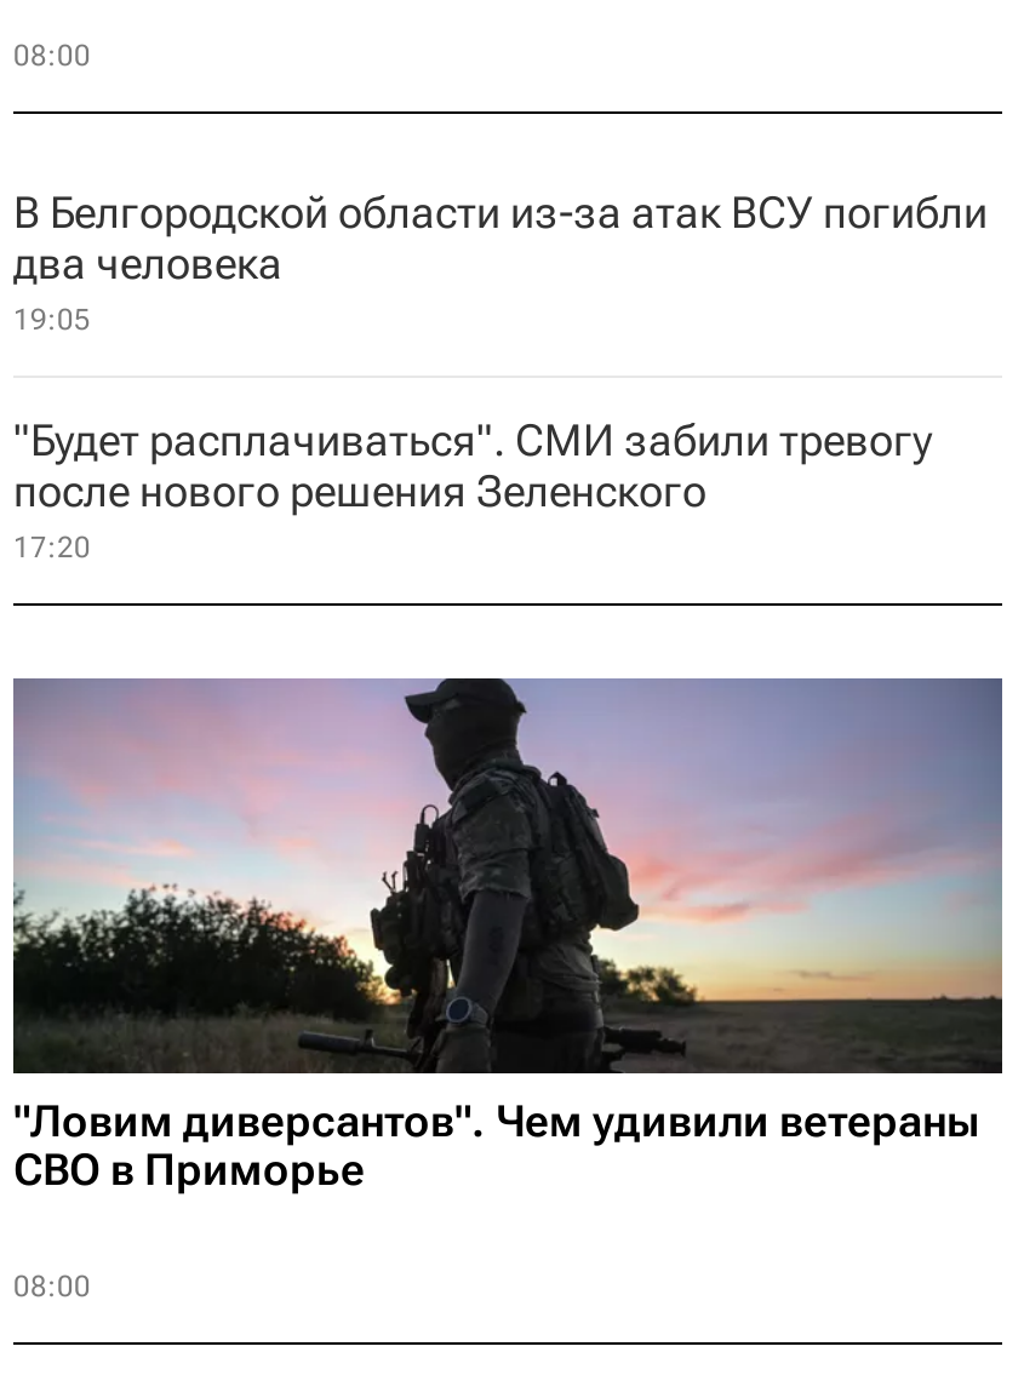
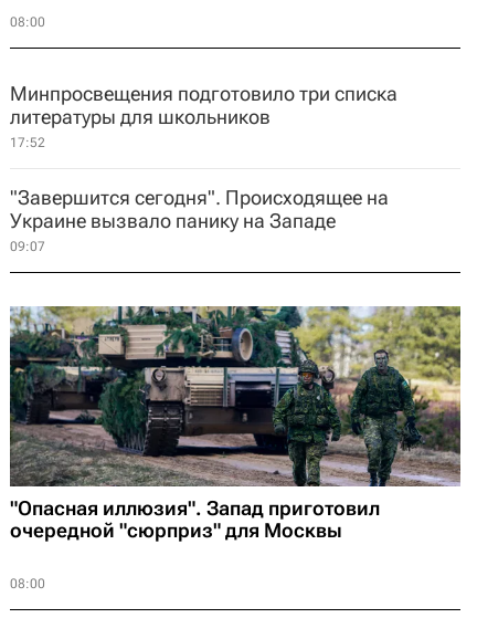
[13,187,988,337] В Белгородской области из-за атак ВСУ погибли | два человека | 19:05 -> [10,82,397,150] Минпросвещения подготовило три списка | литературы для школьников | 17:52
[13,414,932,565] "Будет расплачиваться". СМИ забили тревогу | после нового решения Зеленского | 17:20 -> [10,186,389,254] "Завершится сегодня". Происходящее на | Украине вызвало панику на Западе | 09:07
[13,676,1005,1194] [image] | "Ловим диверсантов". Чем удивили ветераны | СВО в Приморье -> [10,306,462,542] [image] | "Опасная иллюзия". Запад приготовил | очередной "сюрприз" для Москвы

